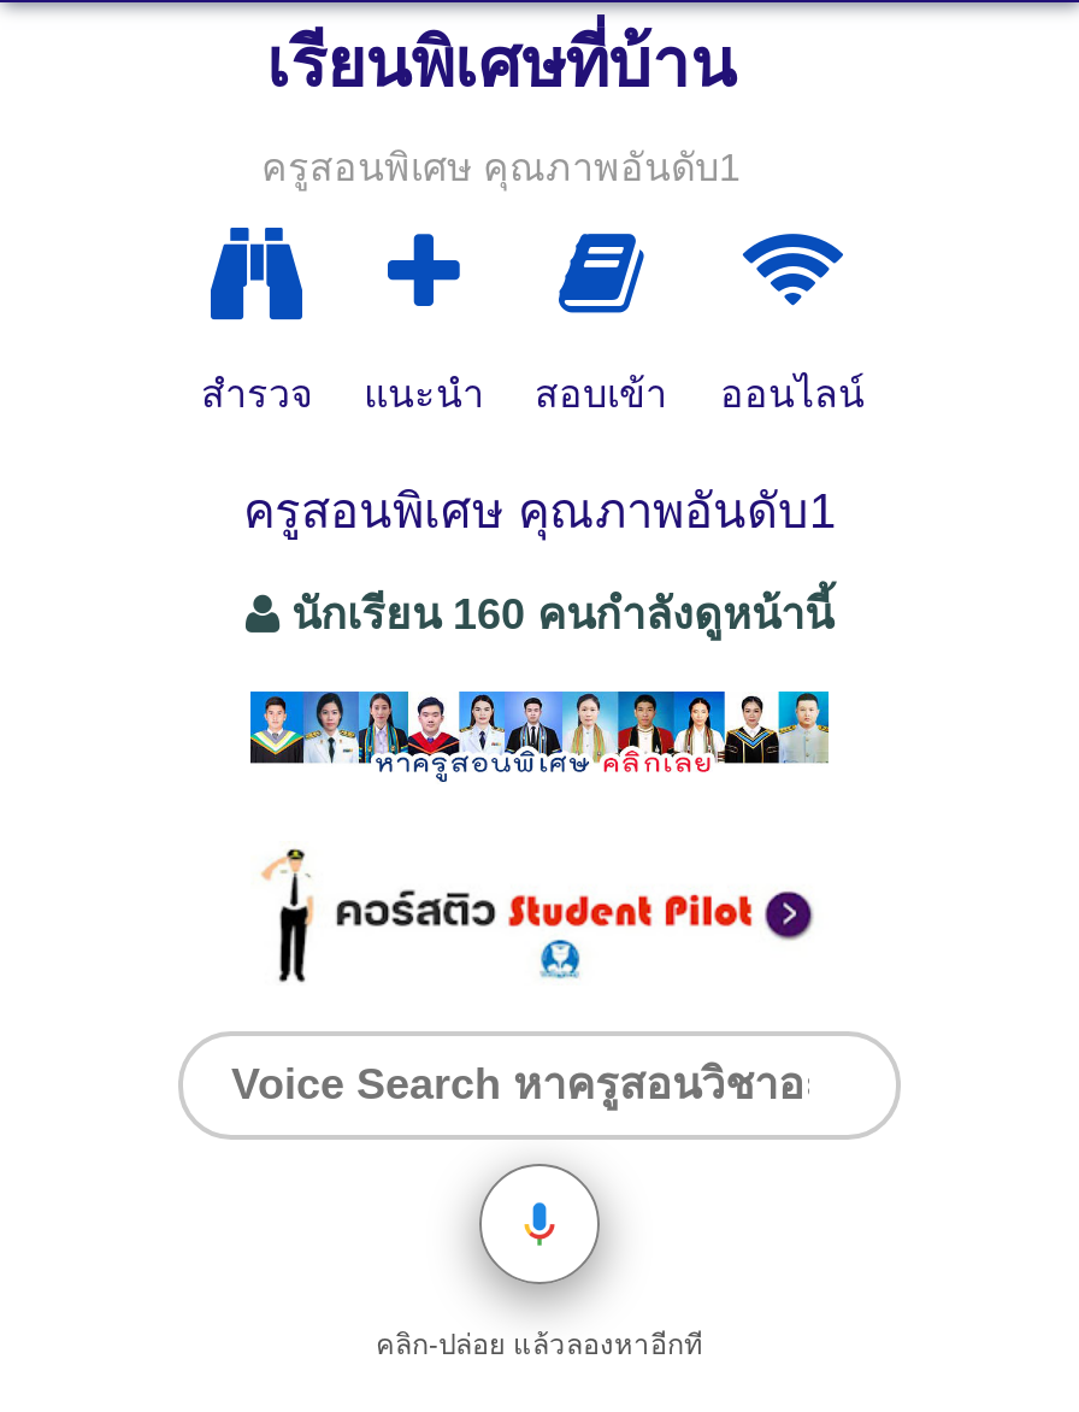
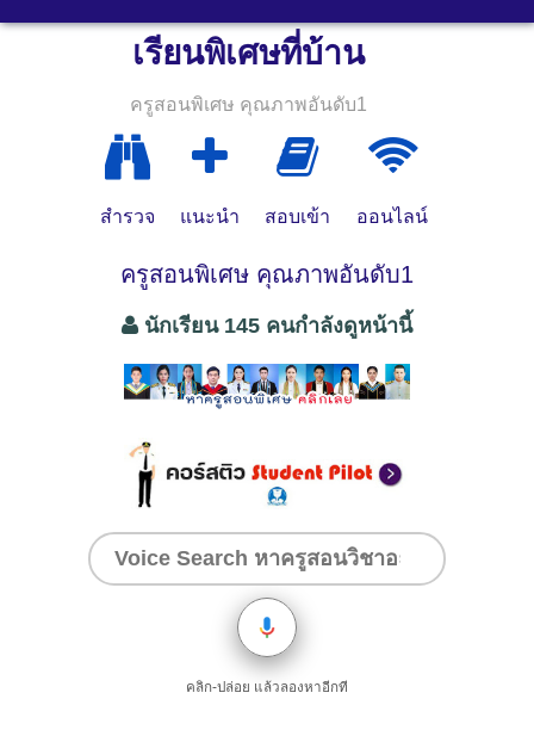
[279,590,833,639] นักเรียน 160 คนกำลังดูหน้านี้ -> [138,314,412,338] นักเรียน 145 คนกำลังดูหน้านี้

